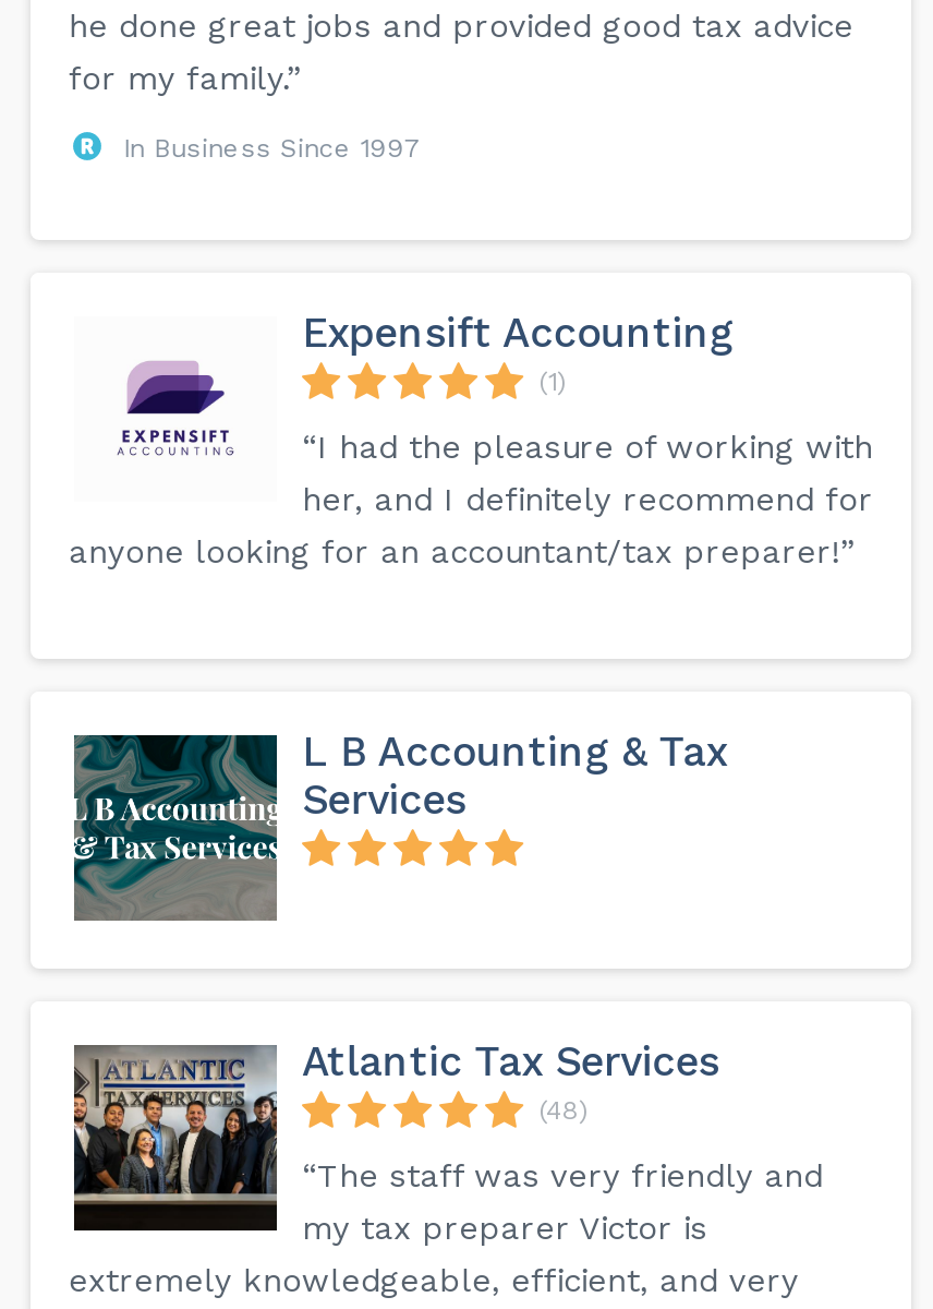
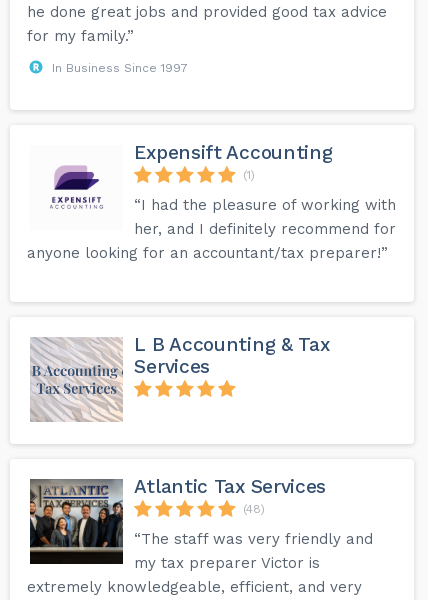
[72,733,279,921] [image] -> [30,337,123,422] [image]

